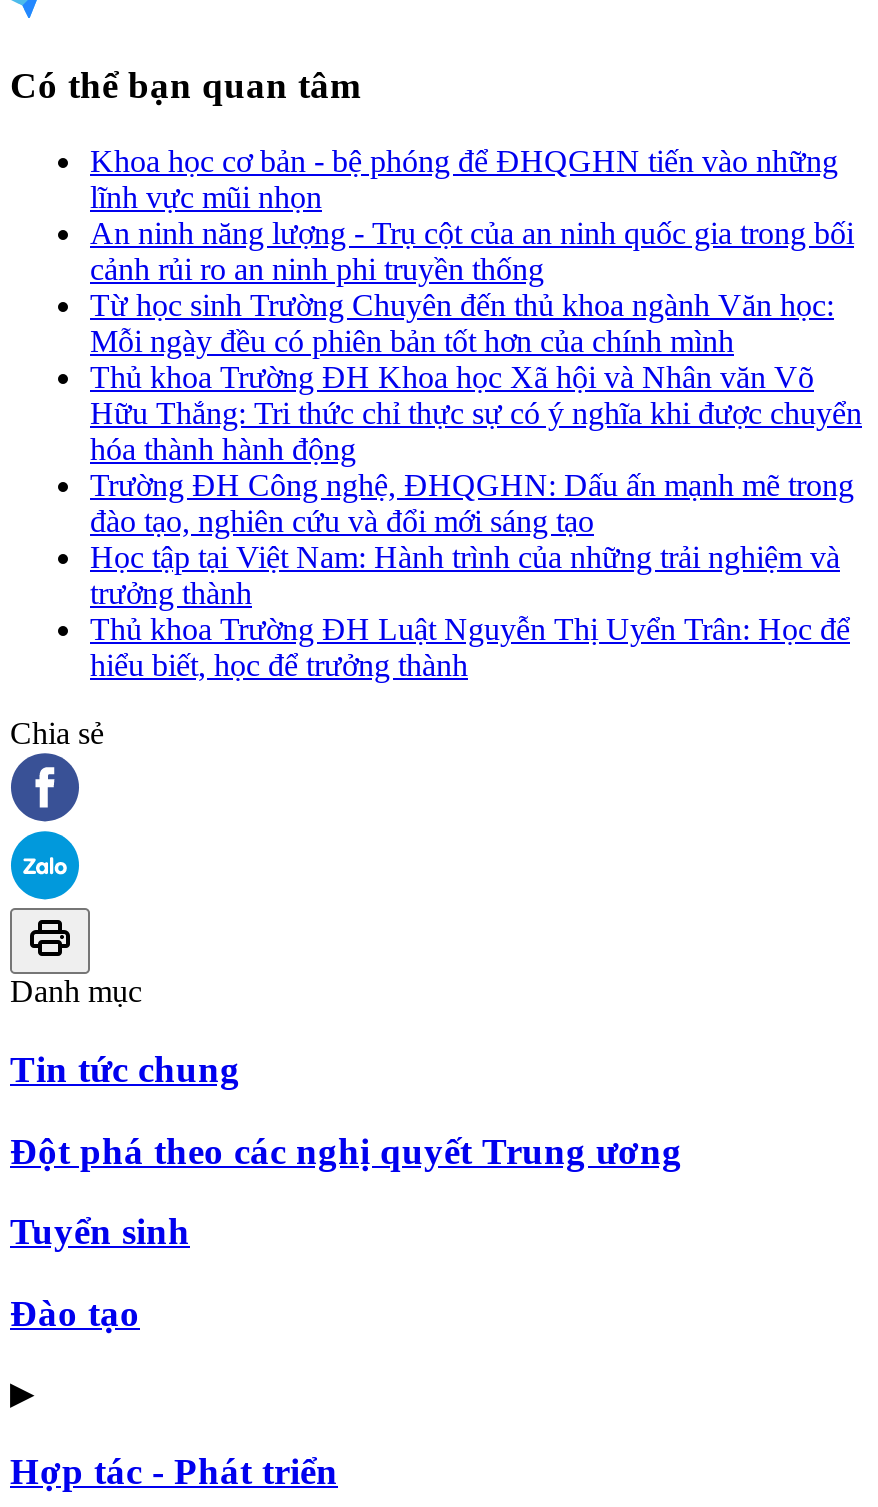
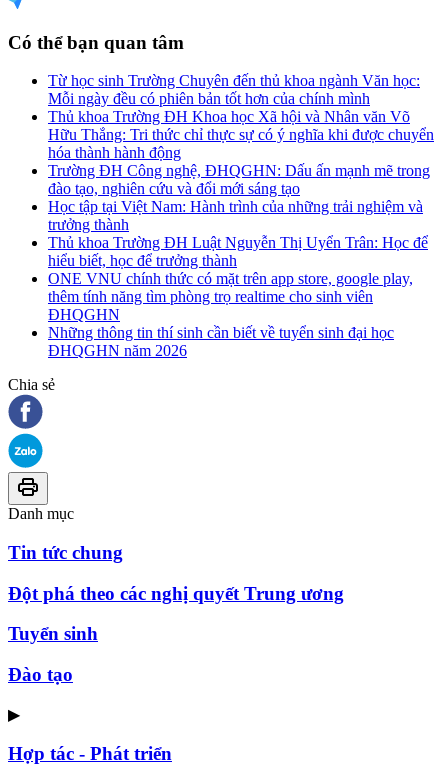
[90,144,854,286] Khoa học cơ bản - bệ phóng để ĐHQGHN tiến vào những | lĩnh vực mũi nhọn | An ninh năng lượng - Trụ cột của an ninh quốc gia trong bối | cảnh rủi ro an ninh phi truyền thống -> none
moved [90,288,862,682] -> [48,72,434,269]: Từ học sinh Trường Chuyên đến thủ khoa ngành Văn học: | Mỗi ngày đều có phiên bản tốt hơn của chính mình | Thủ khoa Trường ĐH Khoa học Xã hội và Nhân văn Võ | ... | Thủ khoa Trường ĐH Luật Nguyễn Thị Uyển Trân: Học để | hiểu biết, học để trưởng thành
none -> [48,270,413,359] ONE VNU chính thức có mặt trên app store, google play, | thêm tính năng tìm phòng trọ realtime cho sinh viên | ĐHQGHN | Những thông tin thí sinh cần biết về tuyển sinh đại học | ĐHQGHN năm 2026

